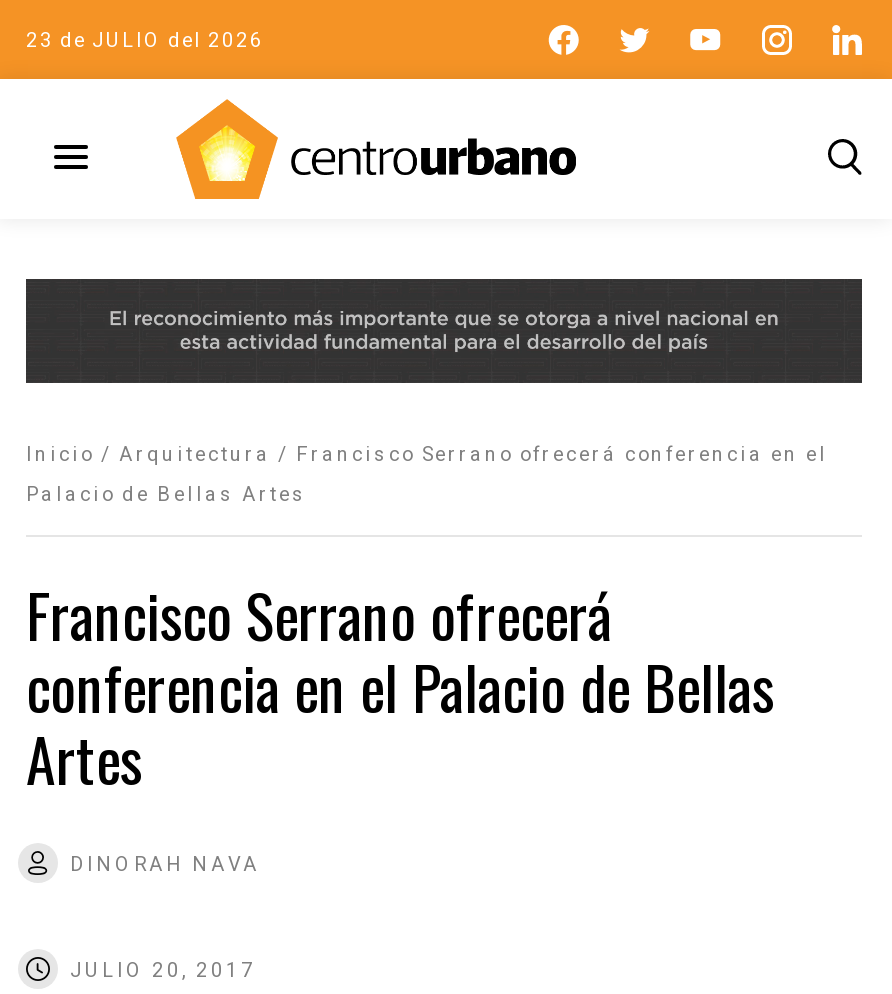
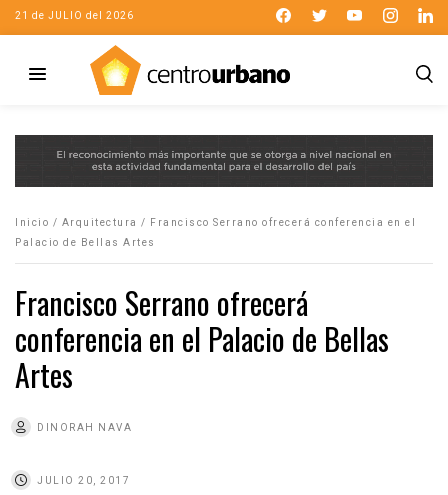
[26,28,264,50] 23 de JULIO del 2026 -> [15,9,134,20] 21 de JULIO del 2026

